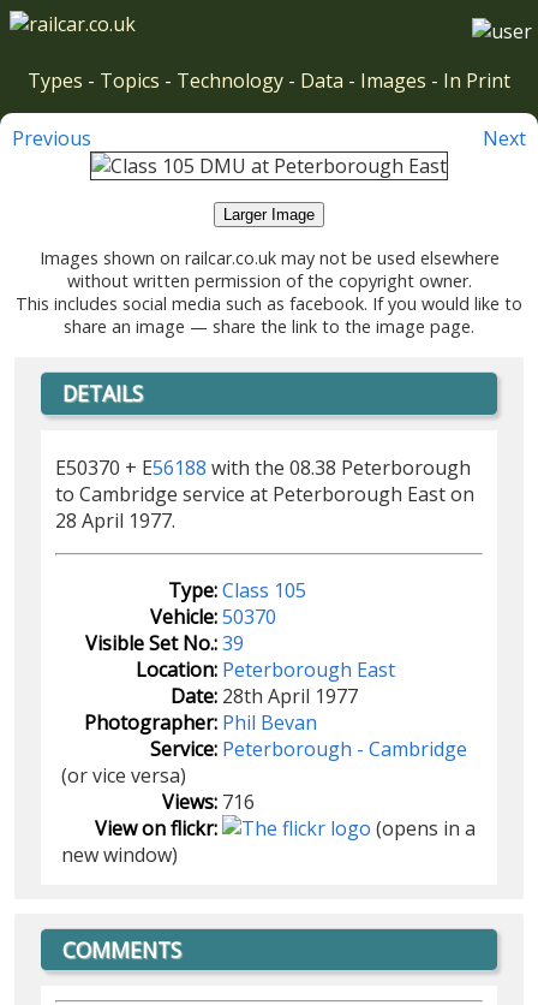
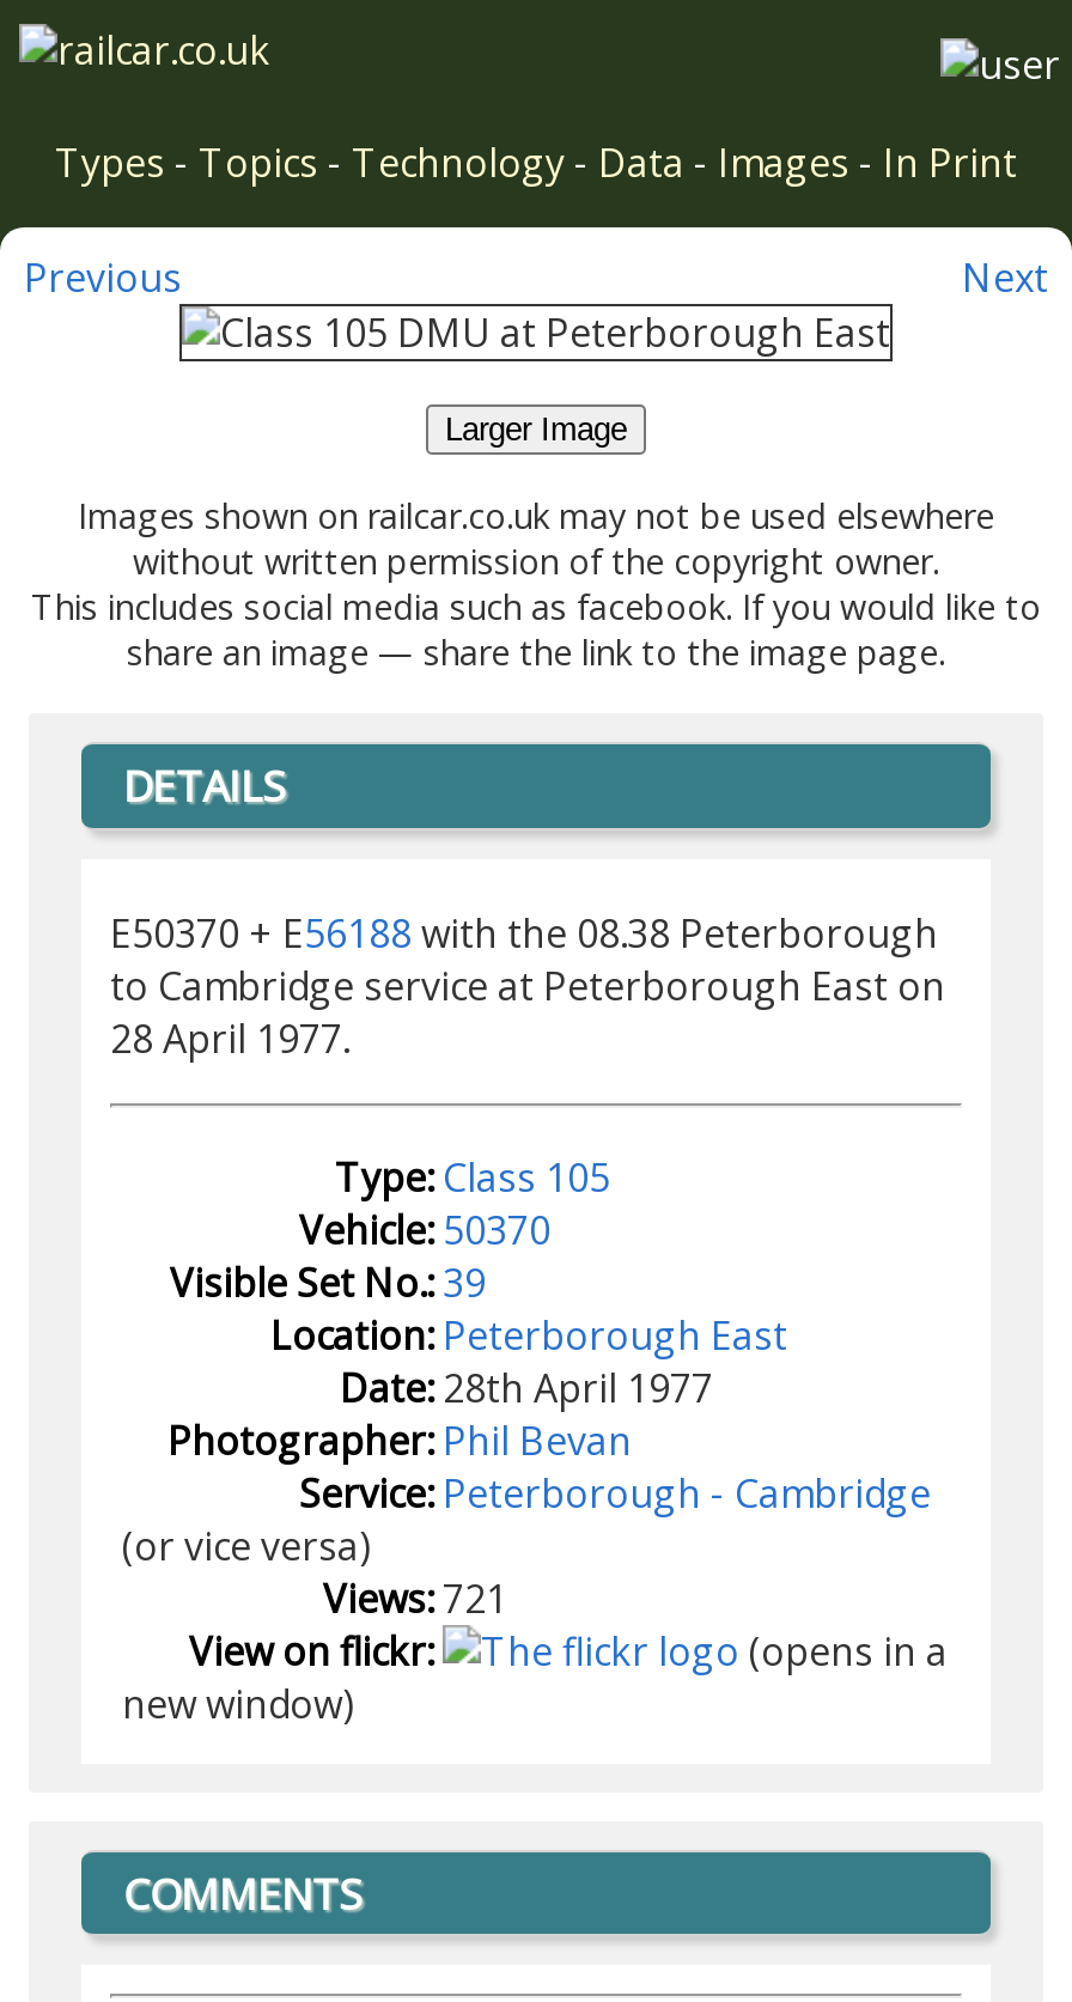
[162,788,255,814] Views: 716 -> [323,1571,507,1624] Views: 721

